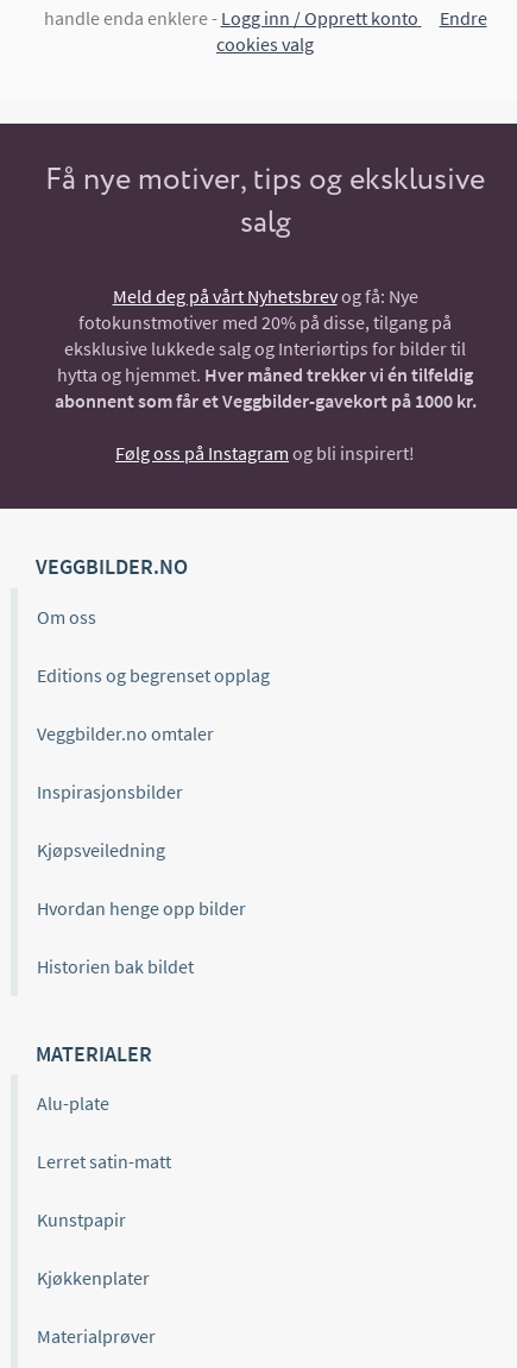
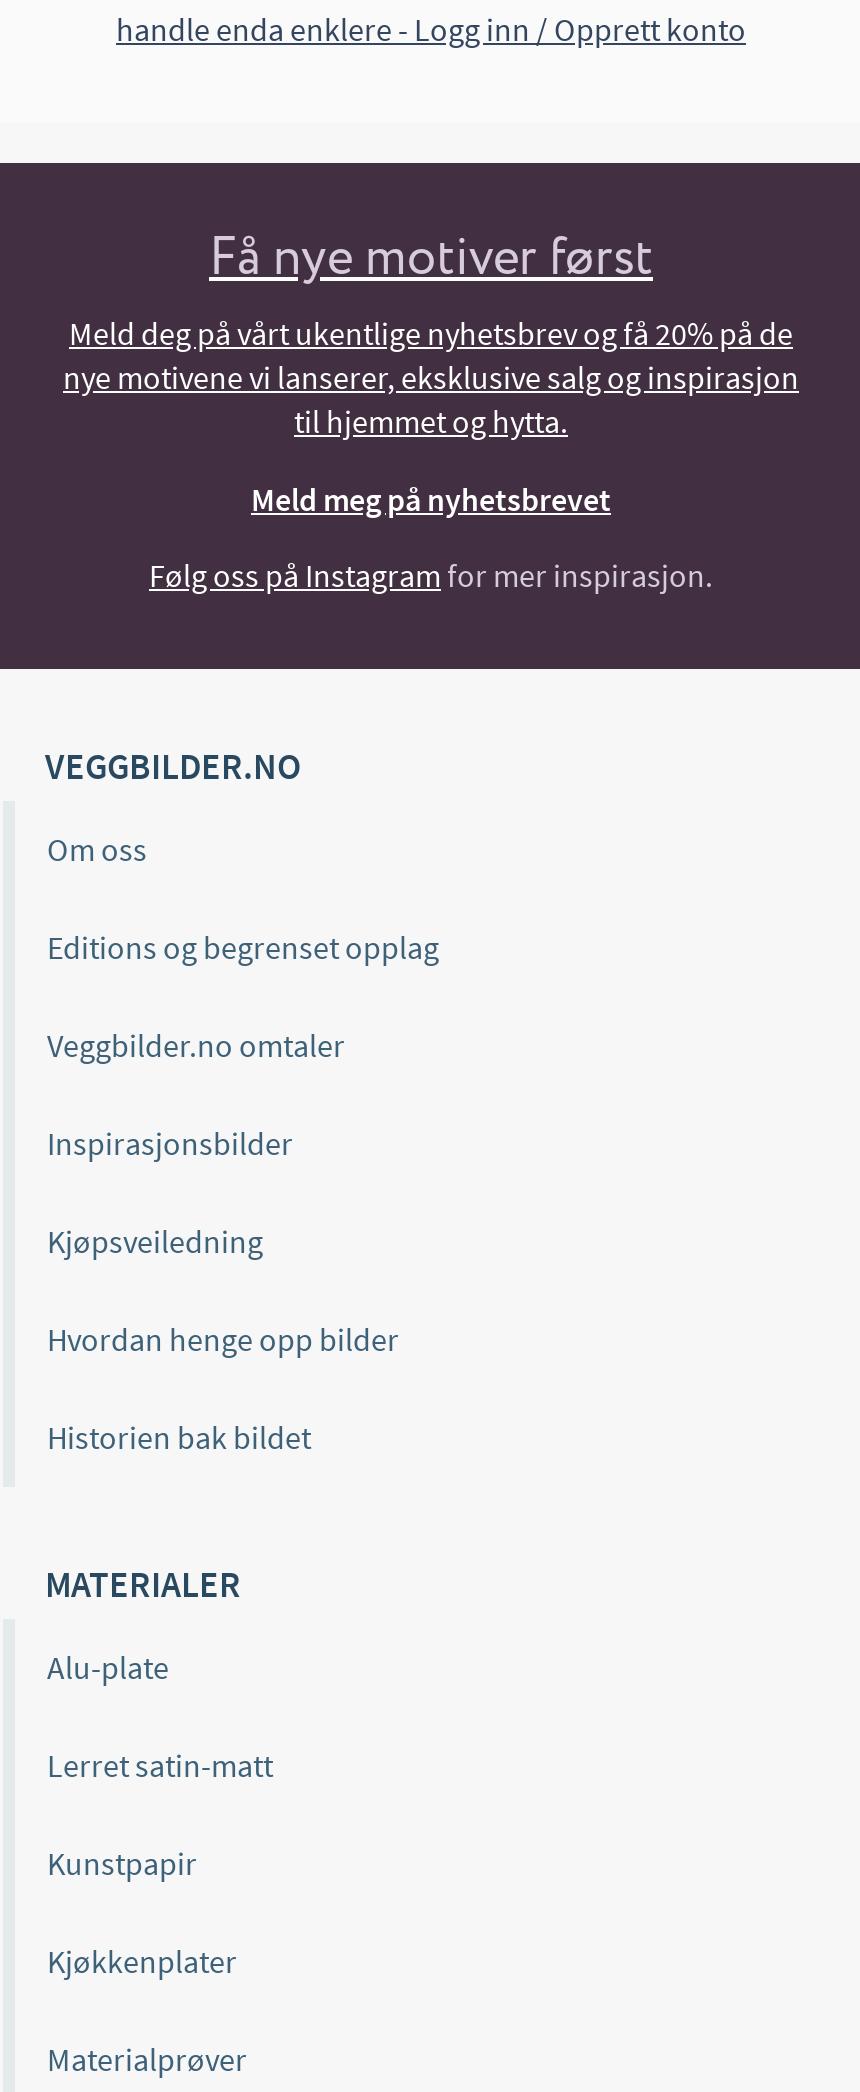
[216,6,487,56] Endre | cookies valg -> [209,234,653,286] Få nye motiver først
[45,165,485,239] Få nye motiver, tips og eksklusive | salg -> [63,314,799,442] Meld deg på vårt ukentlige nyhetsbrev og få 20% på de | nye motivene vi lanserer, eksklusive salg og inspirasjon | til hjemmet og hytta.
[54,284,476,413] Meld deg på vårt Nyhetsbrev og få: Nye | fotokunstmotiver med 20% på disse, tilgang på | eksklusive lukkede salg og Interiørtips for bilder til | hytta og hjemmet. Hver måned trekker vi én tilfeldig | abonnent som får et Veggbilder-gavekort på 1000 kr. -> [251,479,611,519] Meld meg på nyhetsbrevet
[115,441,415,465] Følg oss på Instagram og bli inspirert! -> [149,555,713,595] Følg oss på Instagram for mer inspirasjon.

